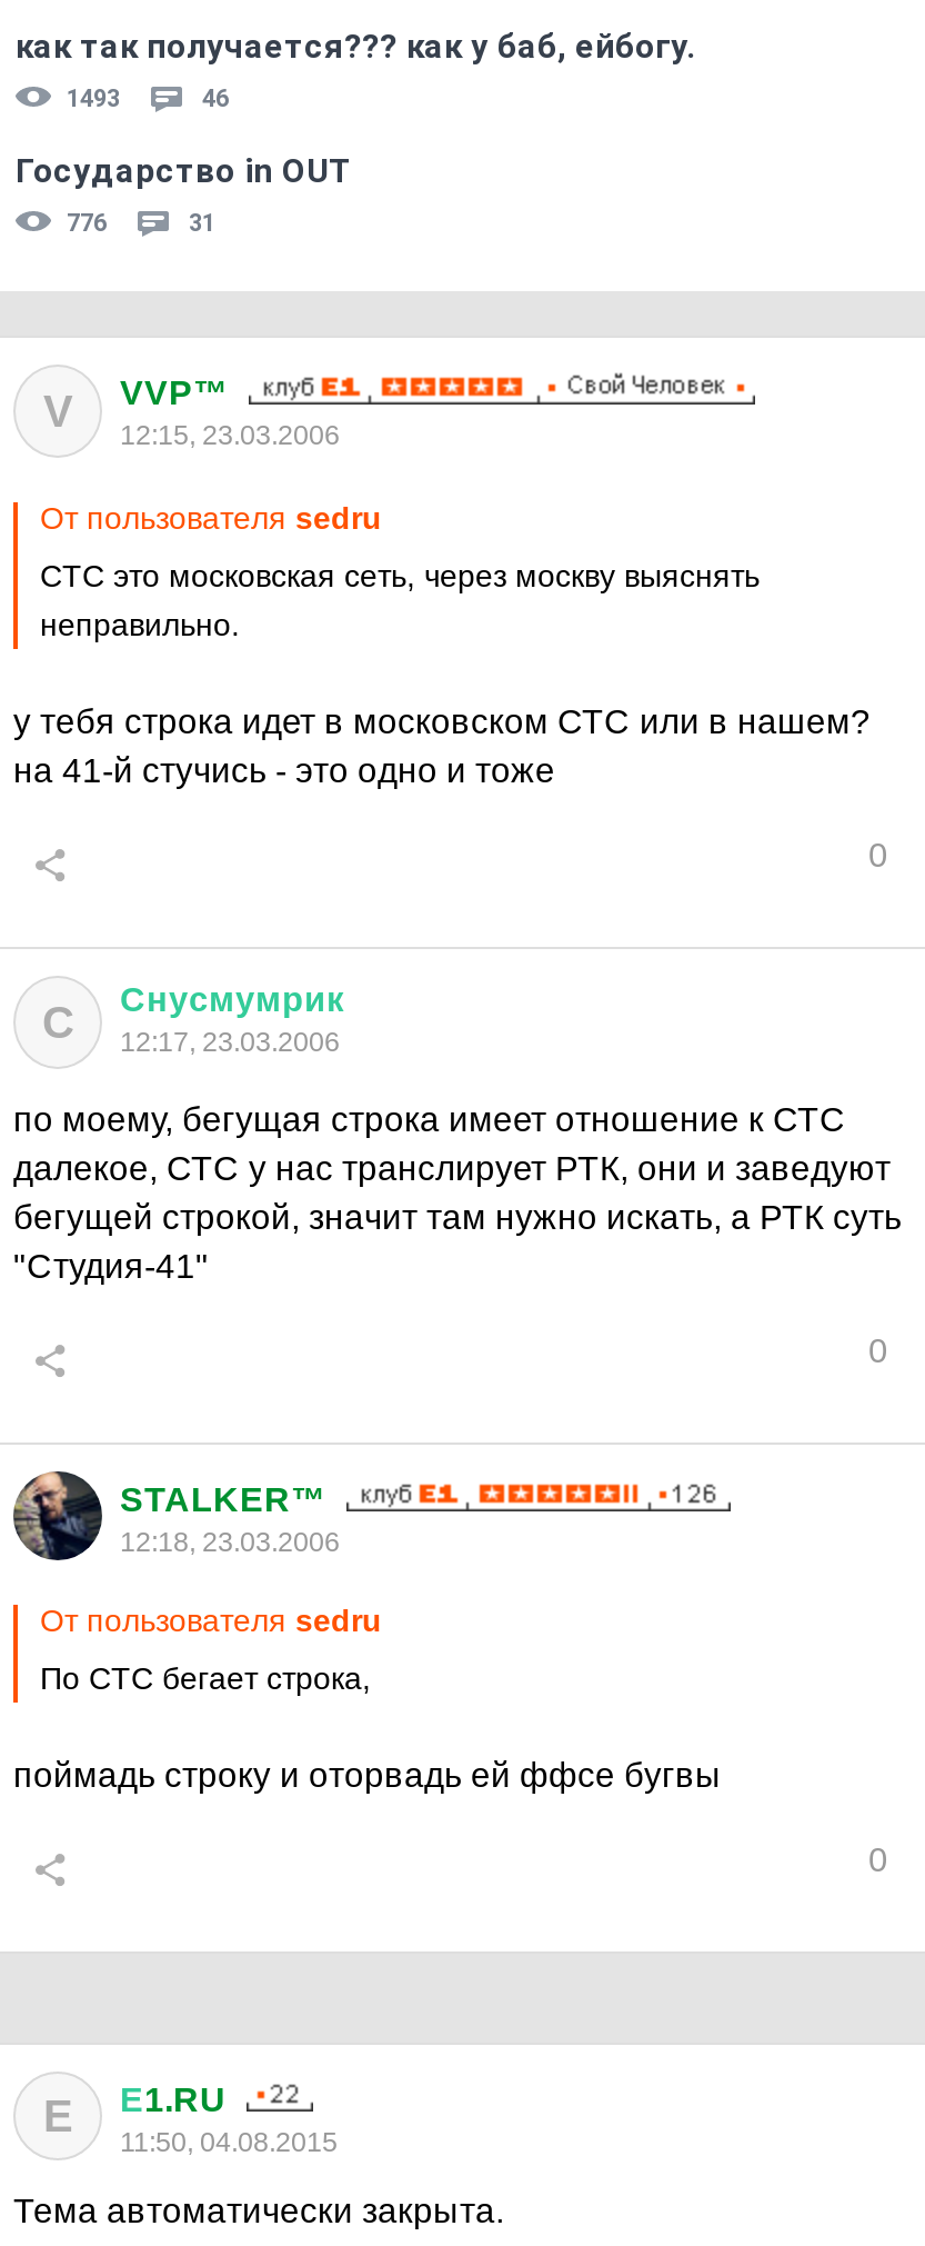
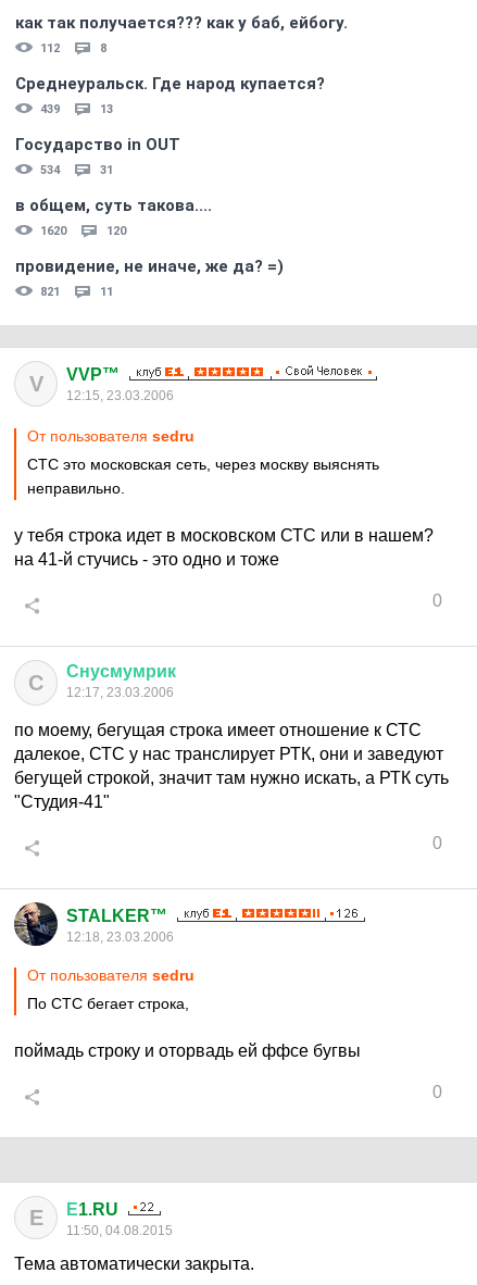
[67,84,229,113] 1493 | 46 -> [15,41,325,116] 112 | 8 | Среднеуральск. Где народ купается? | 439 | 13
[67,209,107,238] 776 -> [40,163,60,177] 534
none -> [15,196,284,299] в общем, суть такова.... | 1620 | 120 | провидение, не иначе, же да? =) | 821 | 11

